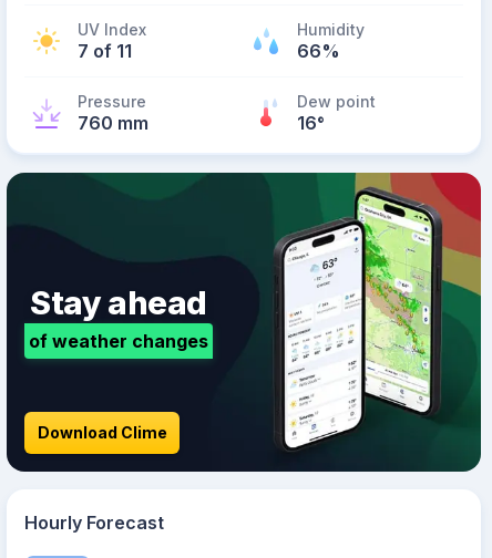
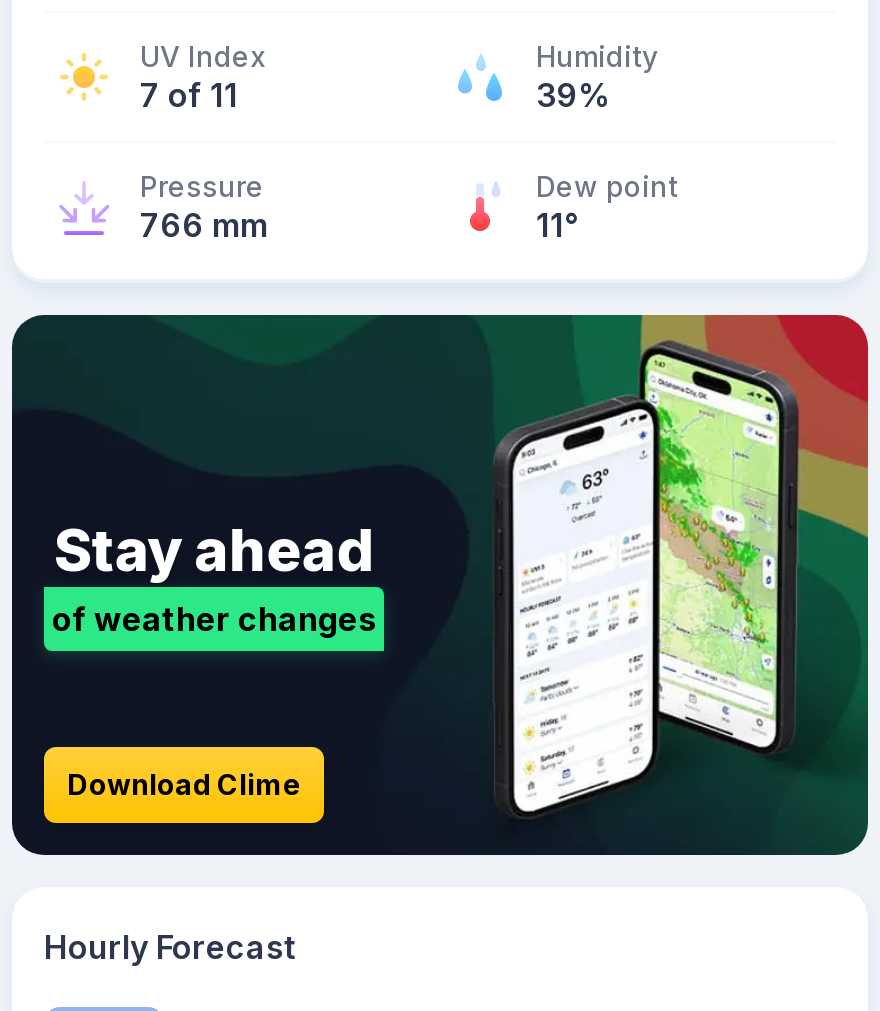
[297,40,340,62] 66% -> [536,75,612,115] 39%
[78,112,148,134] 760 mm -> [140,205,268,245] 766 mm
[297,112,325,134] 16° -> [536,205,578,245] 11°

